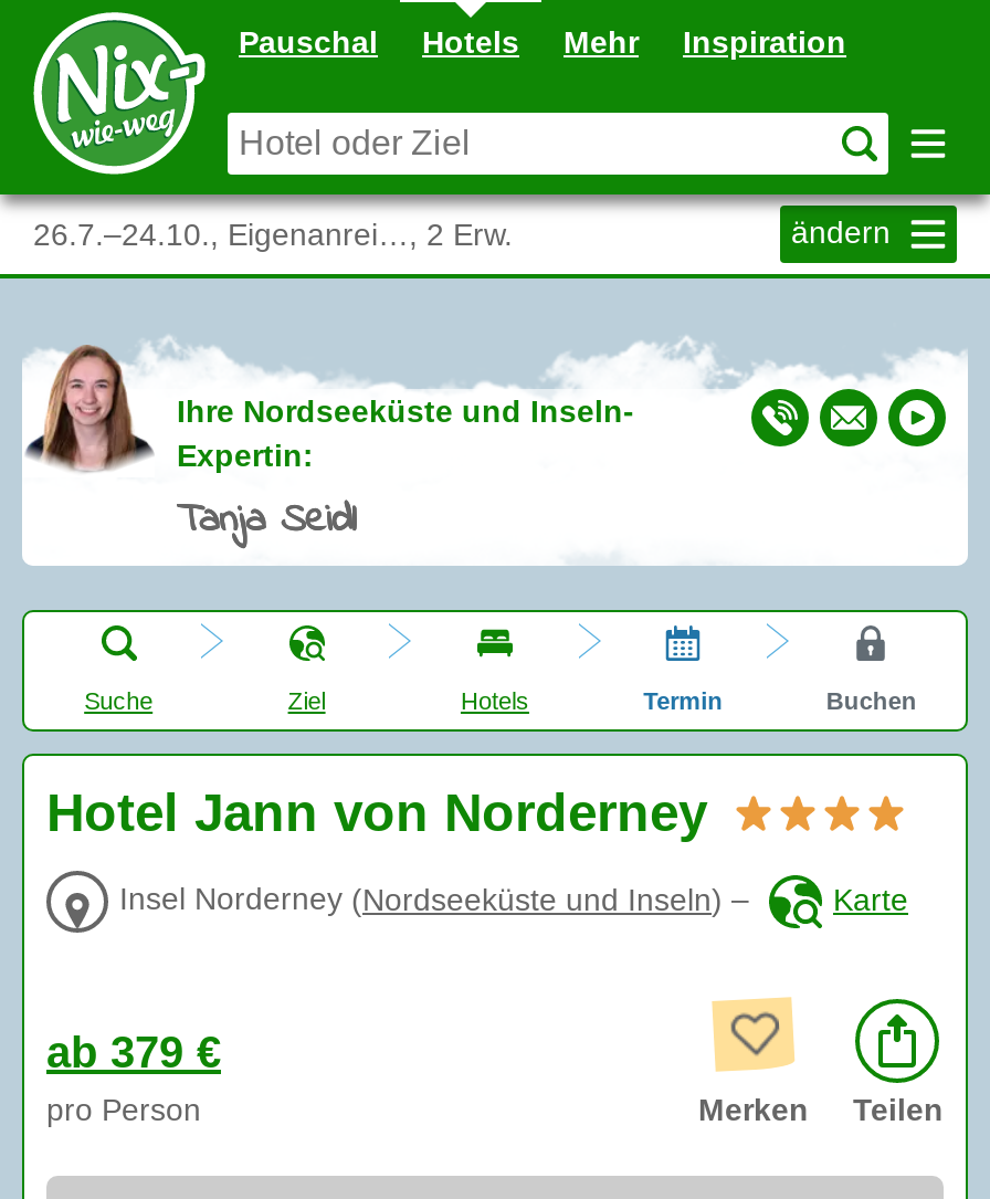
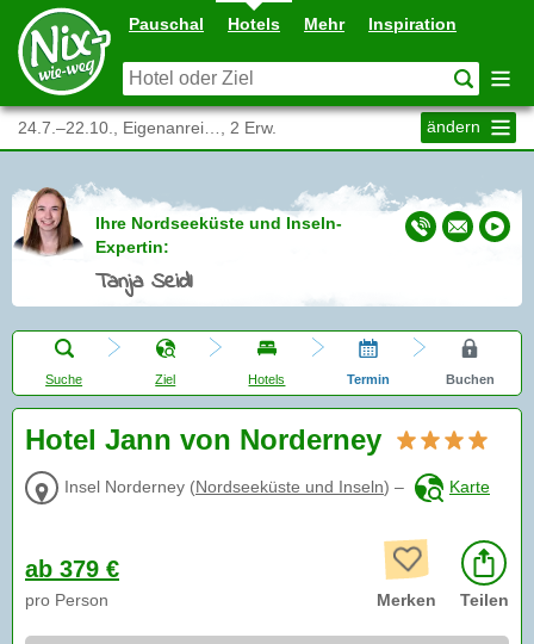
[33,217,513,252] 26.7.–24.10., Eigenanrei…, 2 Erw. -> [18,118,277,137] 24.7.–22.10., Eigenanrei…, 2 Erw.

